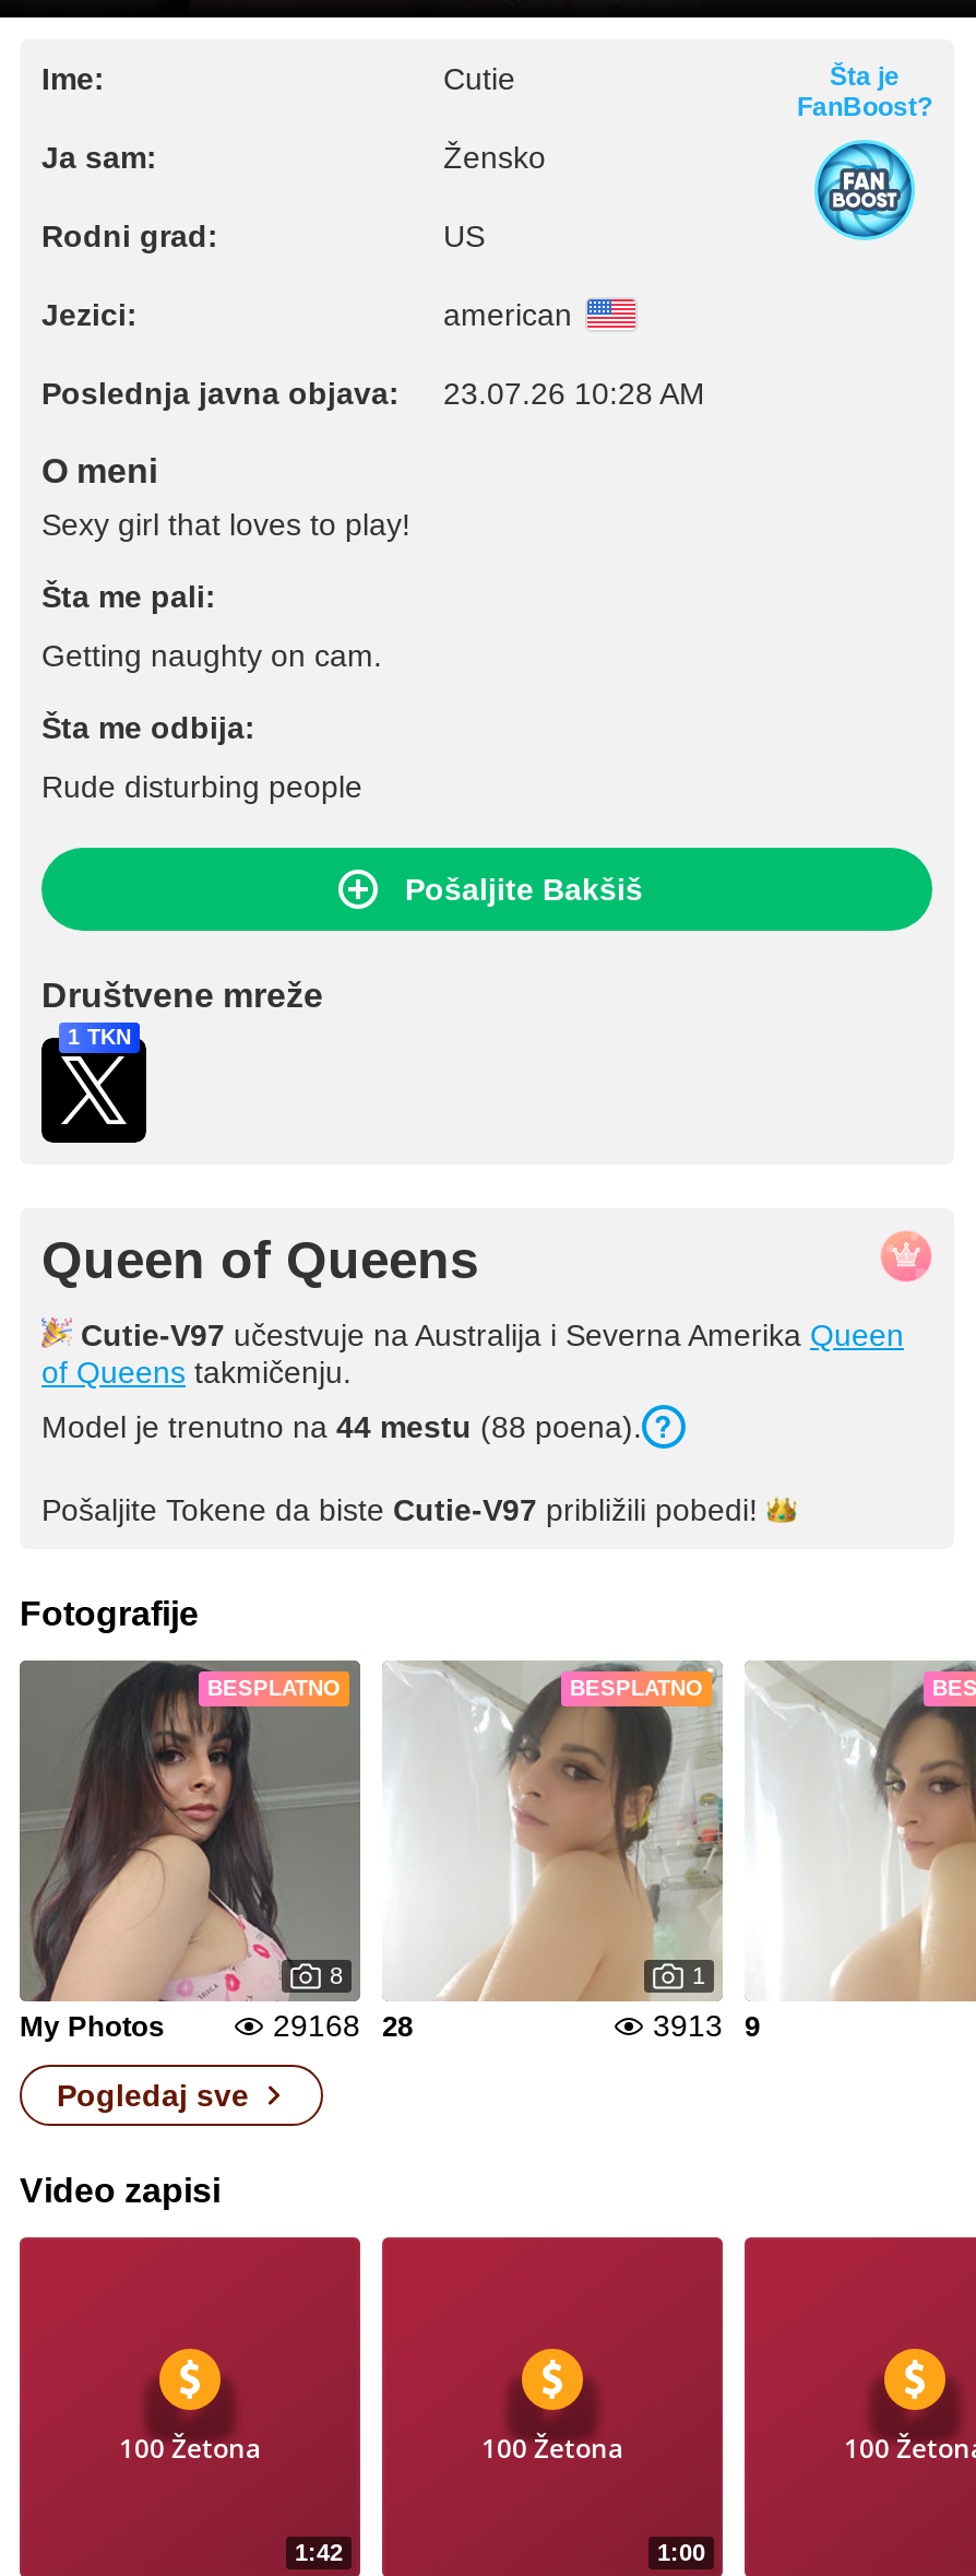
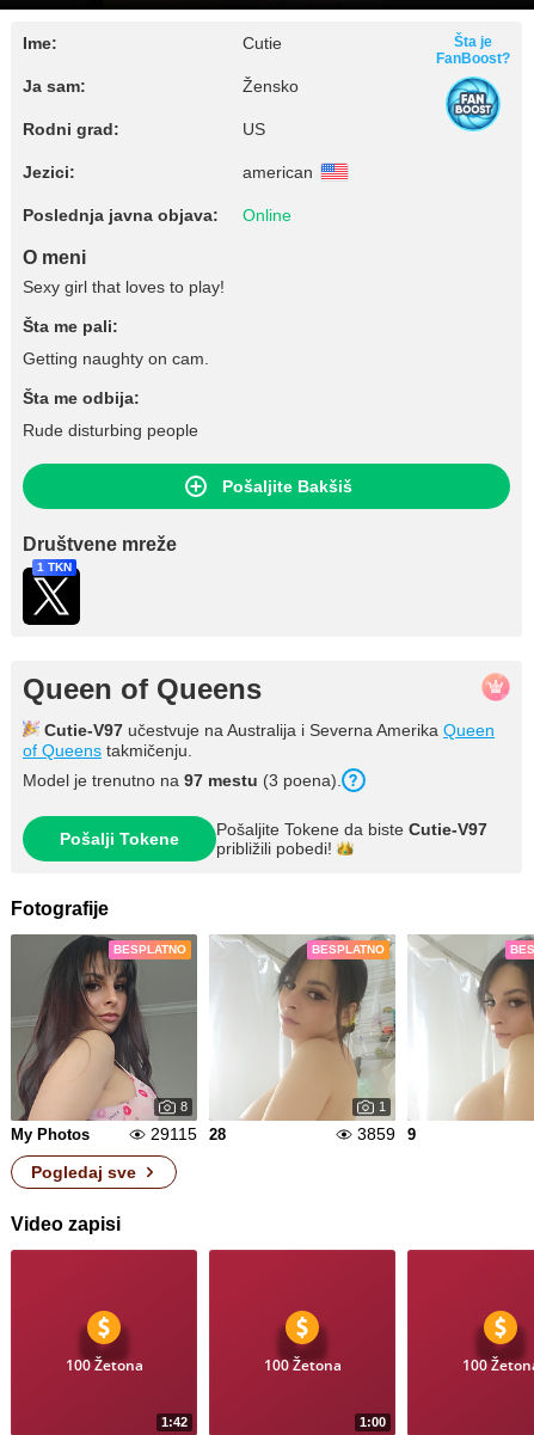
[443,376,705,411] 23.07.26 10:28 AM -> [243,206,291,225] Online
[41,1409,642,1444] Model je trenutno na 44 mestu (88 poena). -> [23,771,342,790] Model je trenutno na 97 mestu (3 poena).
[41,1492,758,1527] Pošaljite Tokene da biste Cutie-V97 približili pobedi! -> [60,820,487,858] Pošalji Tokene | Pošaljite Tokene da biste Cutie-V97 | približili pobedi!
[273,2008,413,2043] 29168 28 -> [151,1124,226,1143] 29115 28
[653,2008,760,2043] 3913 9 -> [357,1124,416,1143] 3859 9

